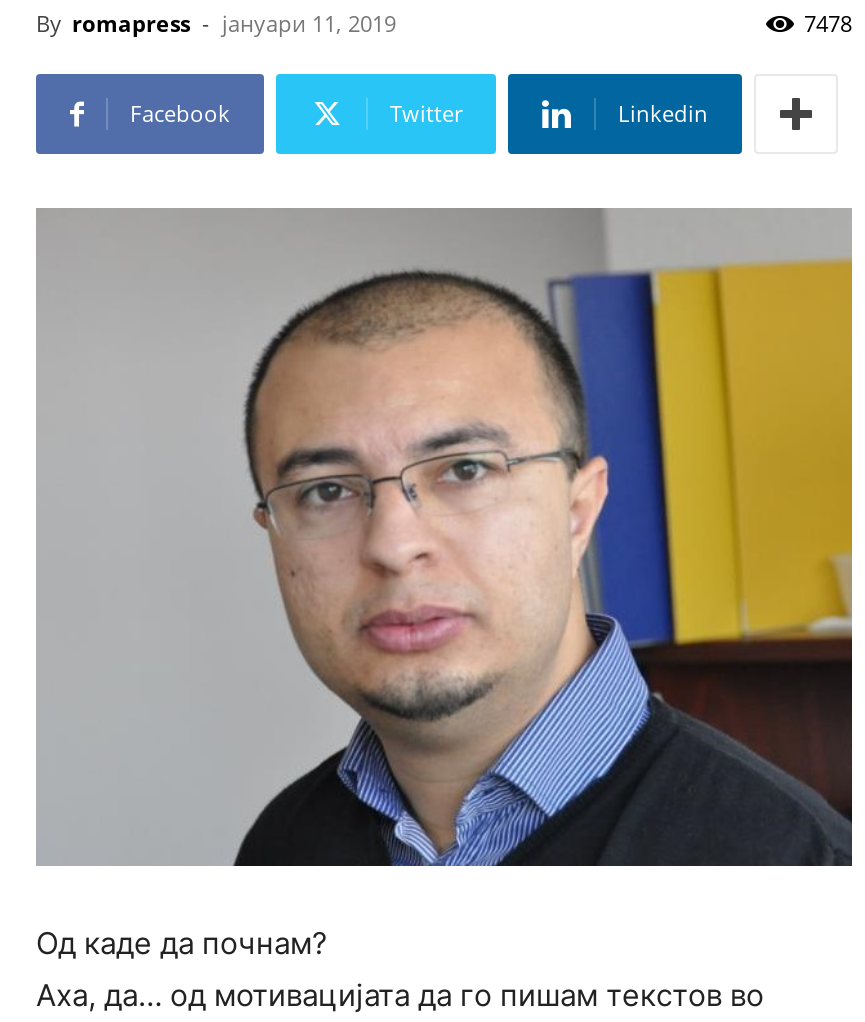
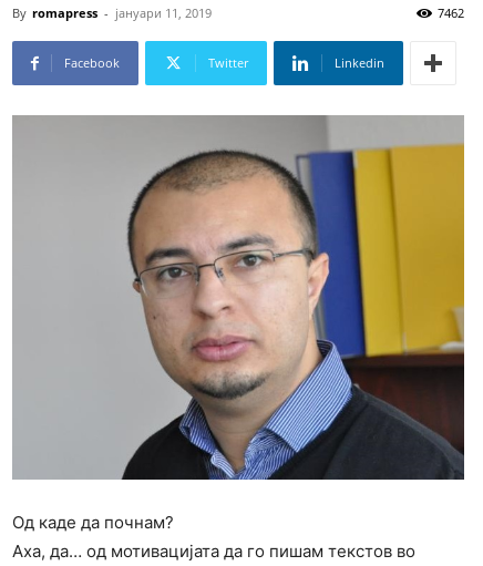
[804,8,852,38] 7478 -> [438,4,464,21] 7462

